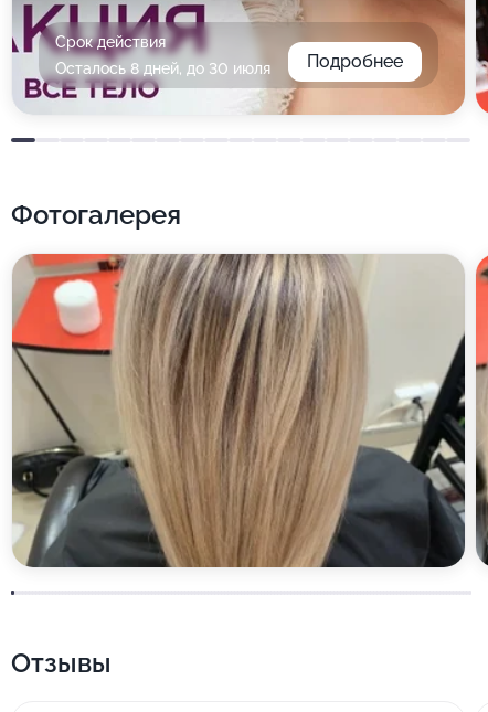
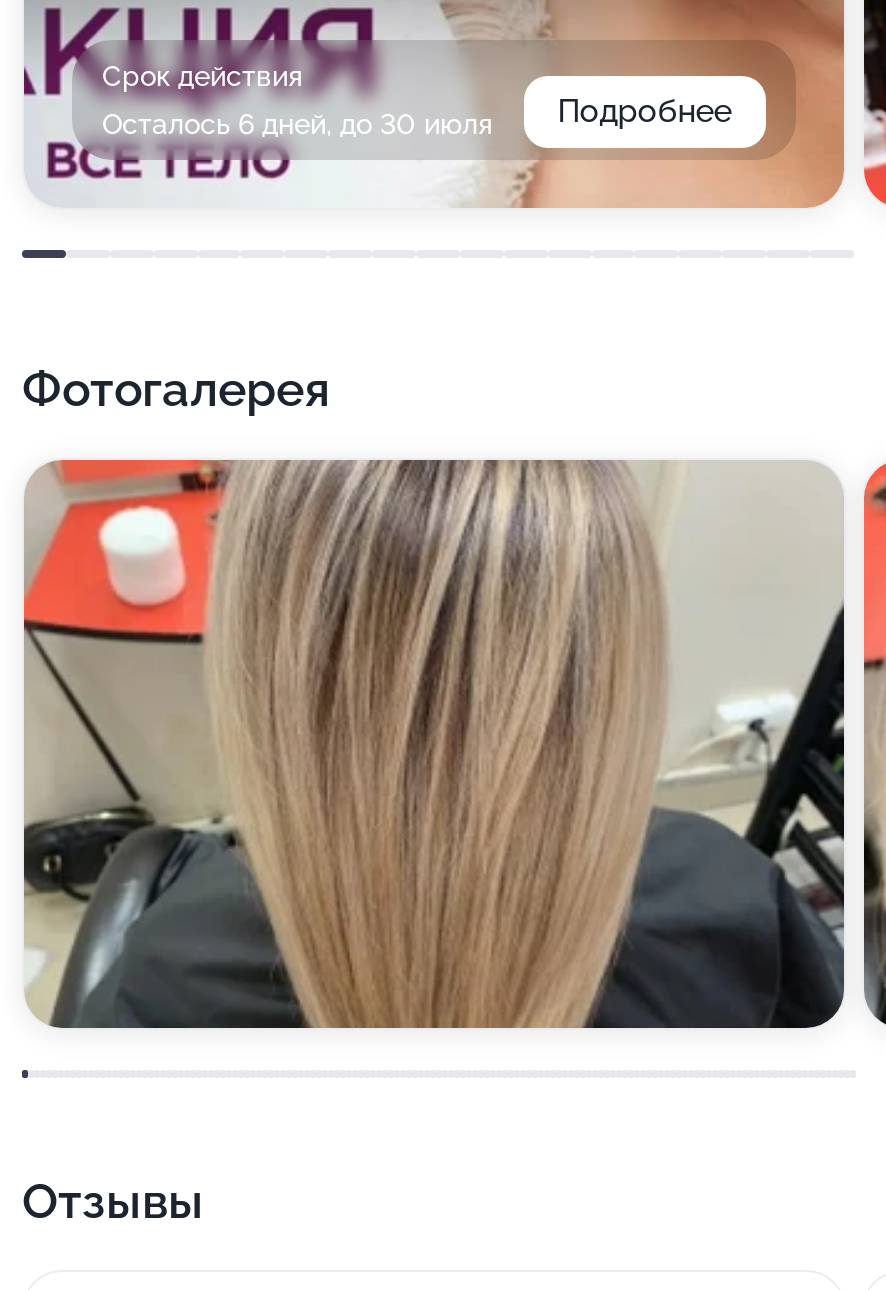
[55,60,270,77] Осталось 8 дней, до 30 июля -> [102,108,492,140] Осталось 6 дней, до 30 июля

